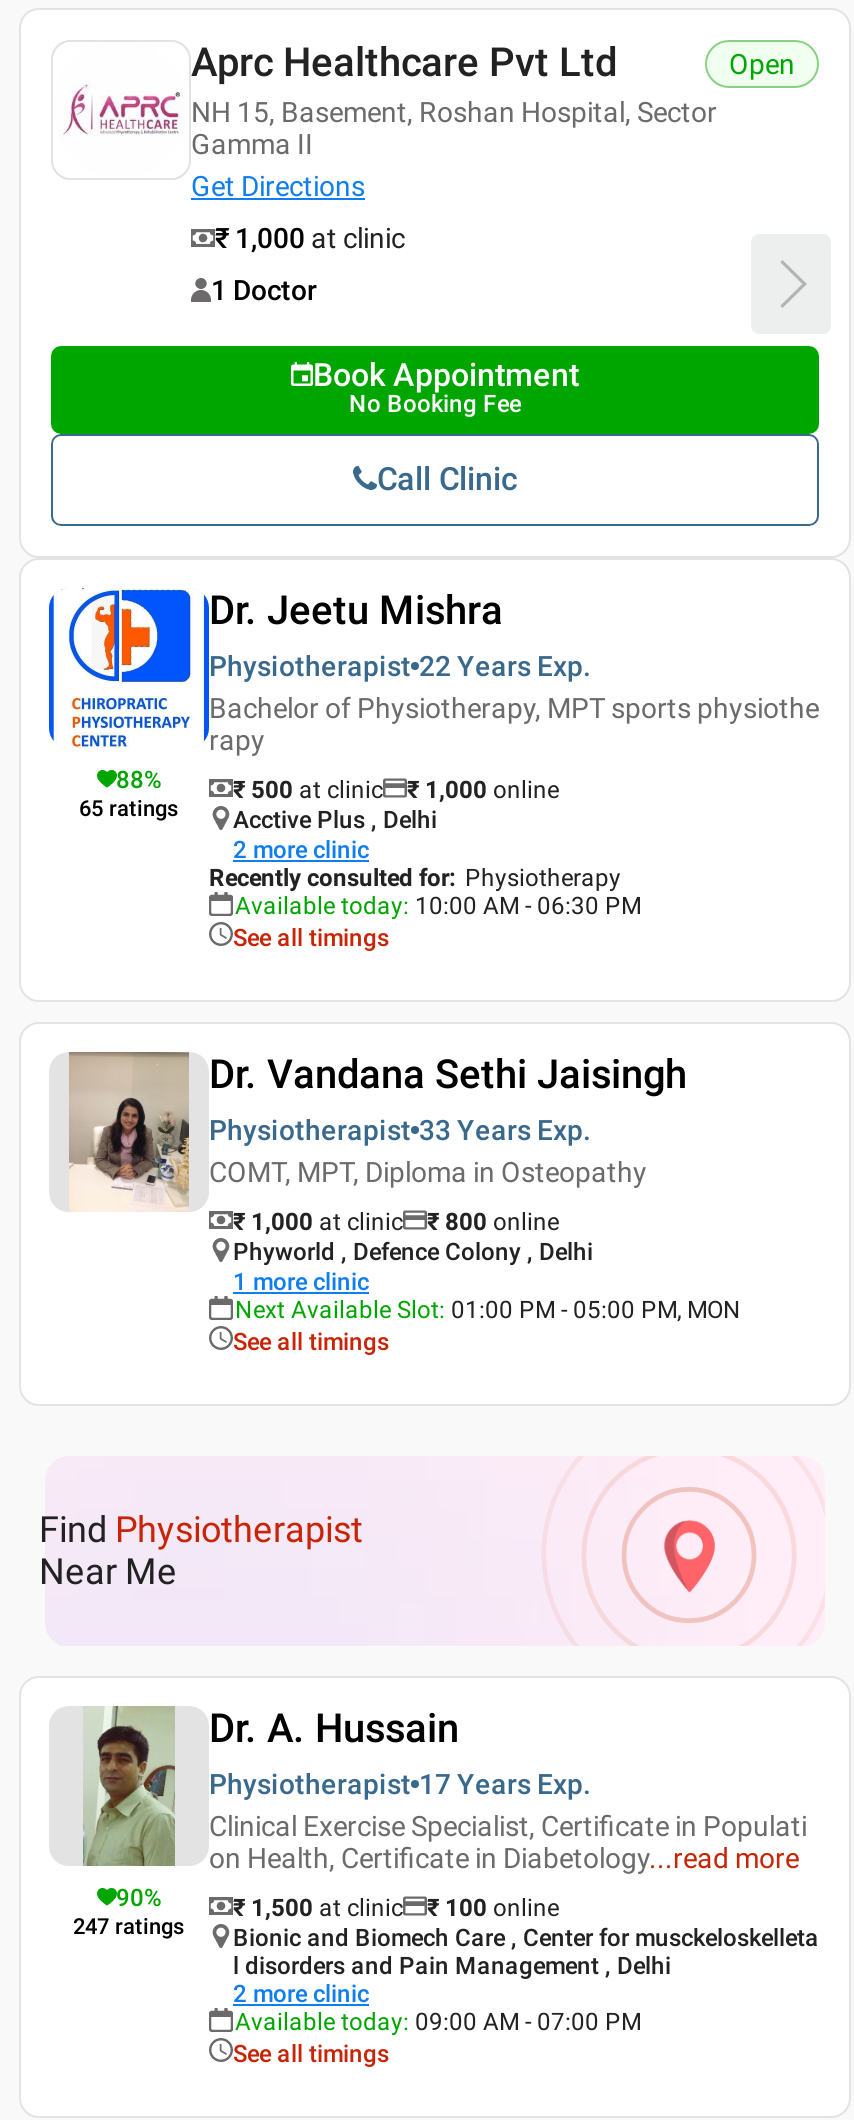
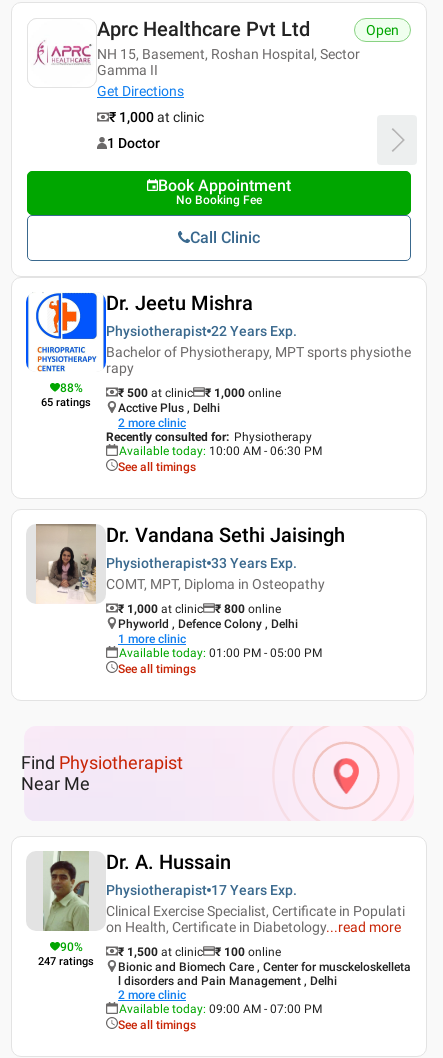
[235,1296,741,1324] Next Available Slot: 01:00 PM - 05:00 PM, MON -> [119,646,322,660] Available today: 01:00 PM - 05:00 PM

